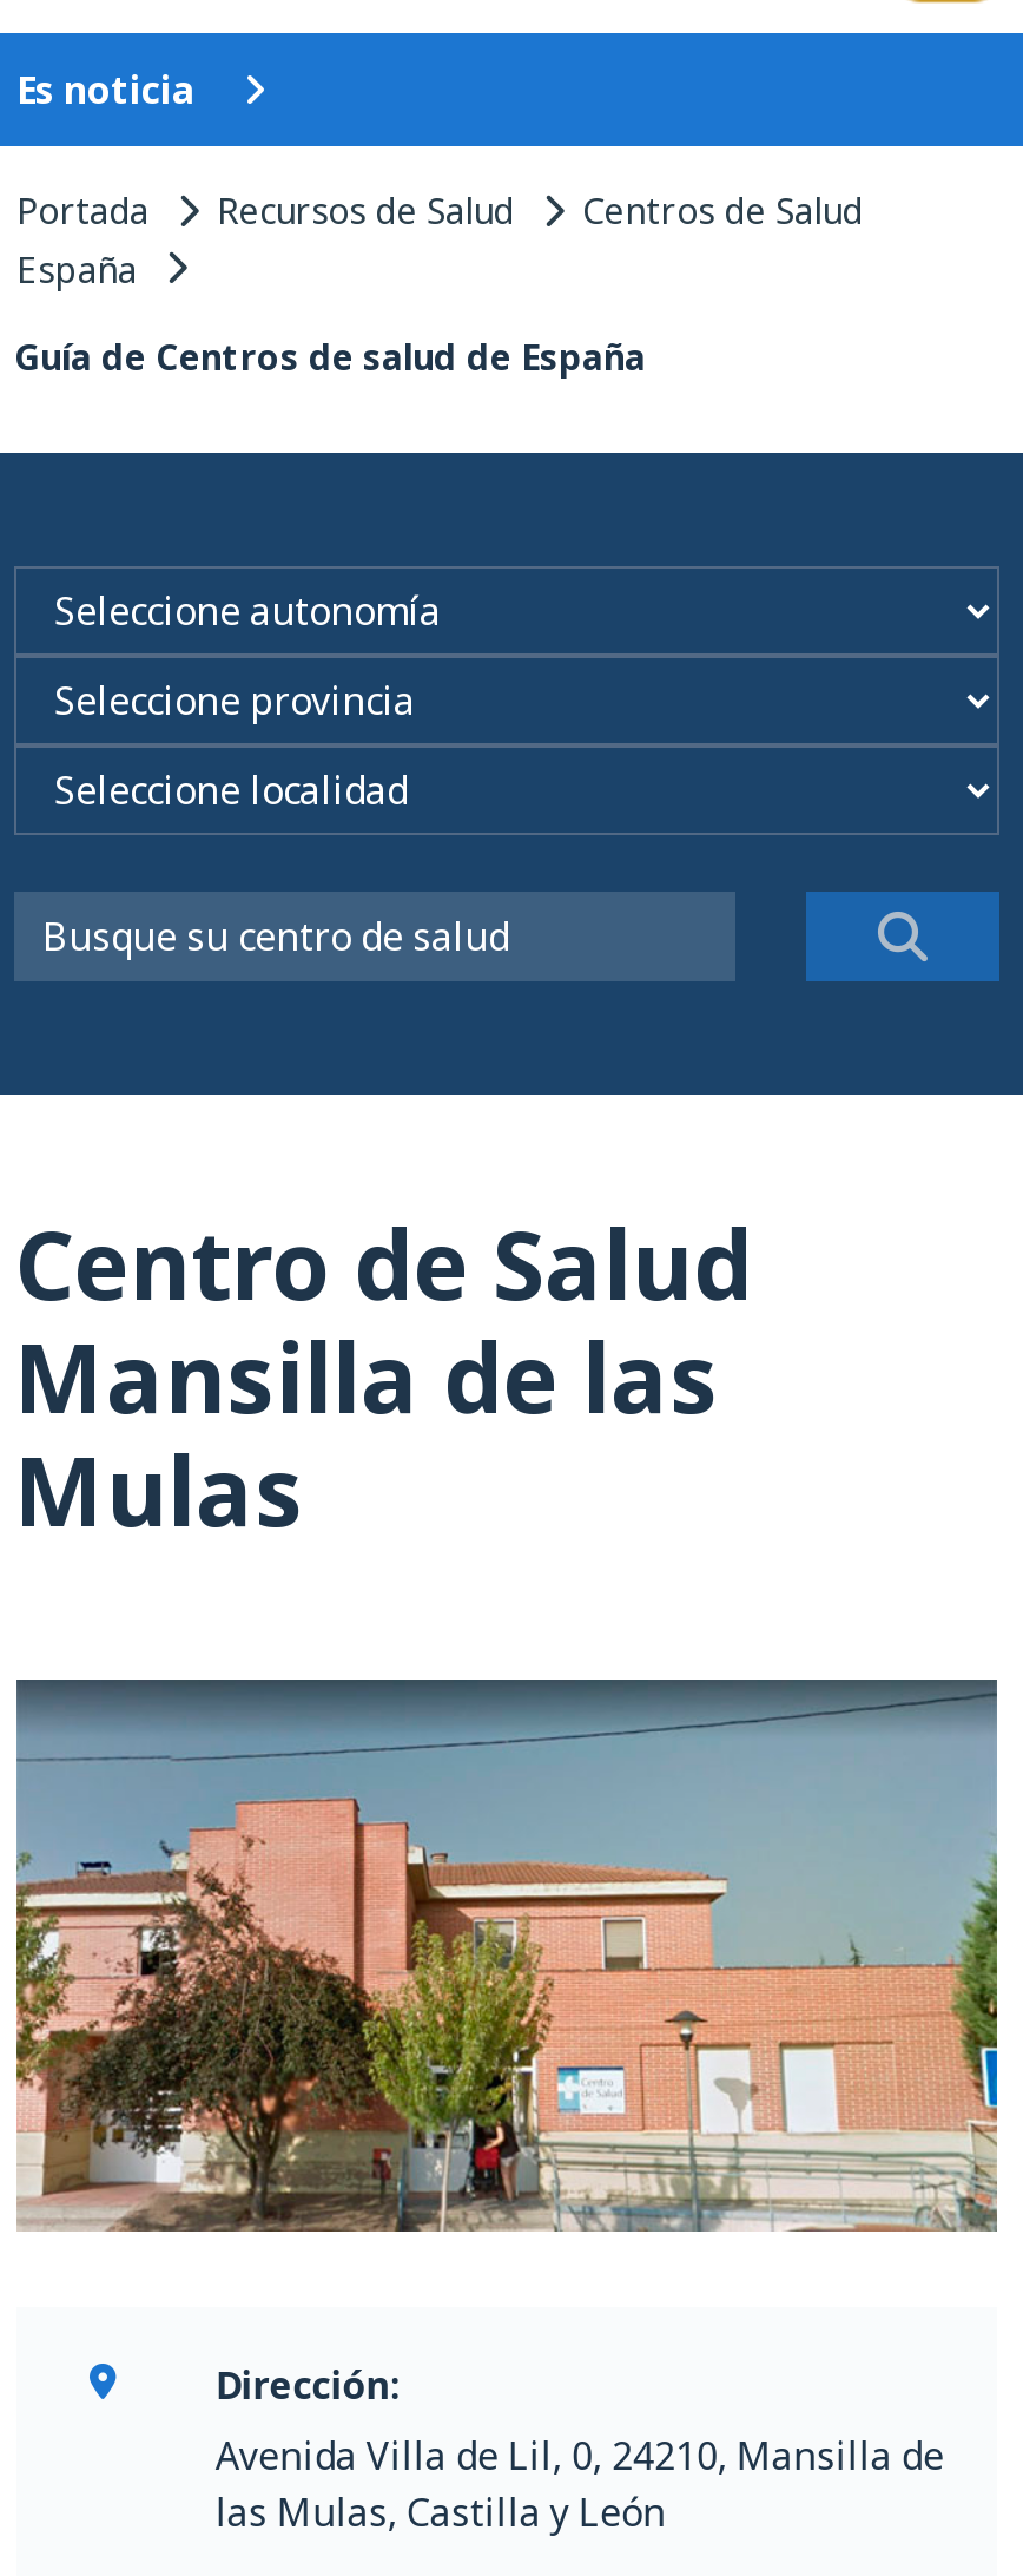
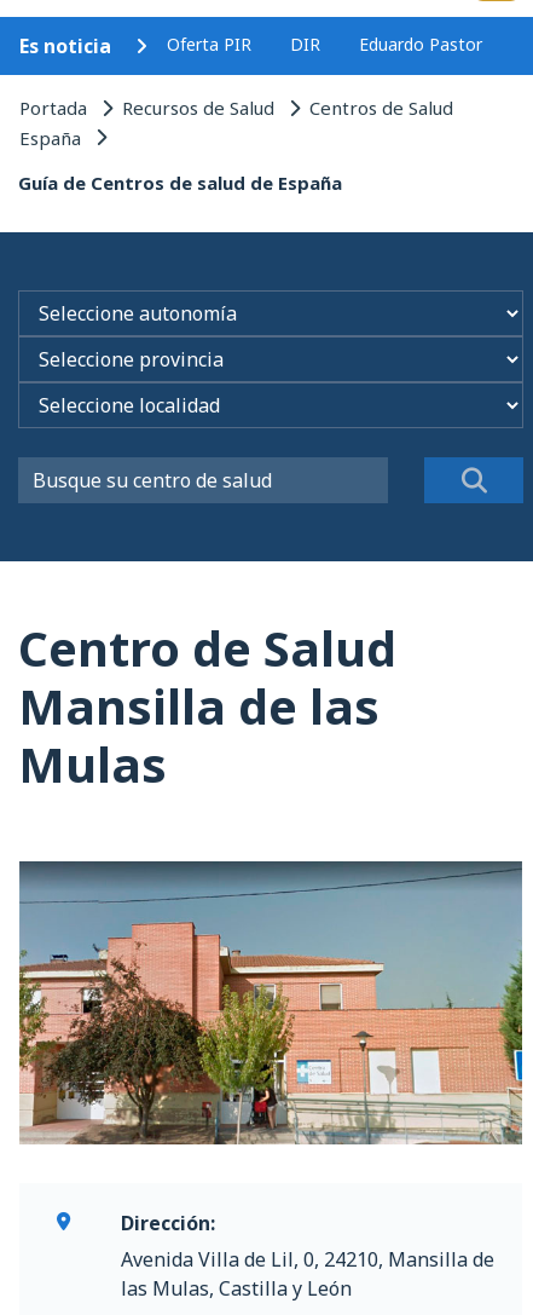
none -> [167,33,482,56] Oferta PIR | DIR | Eduardo Pastor

